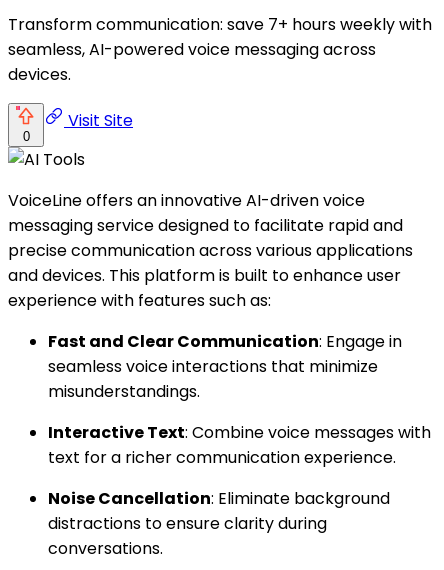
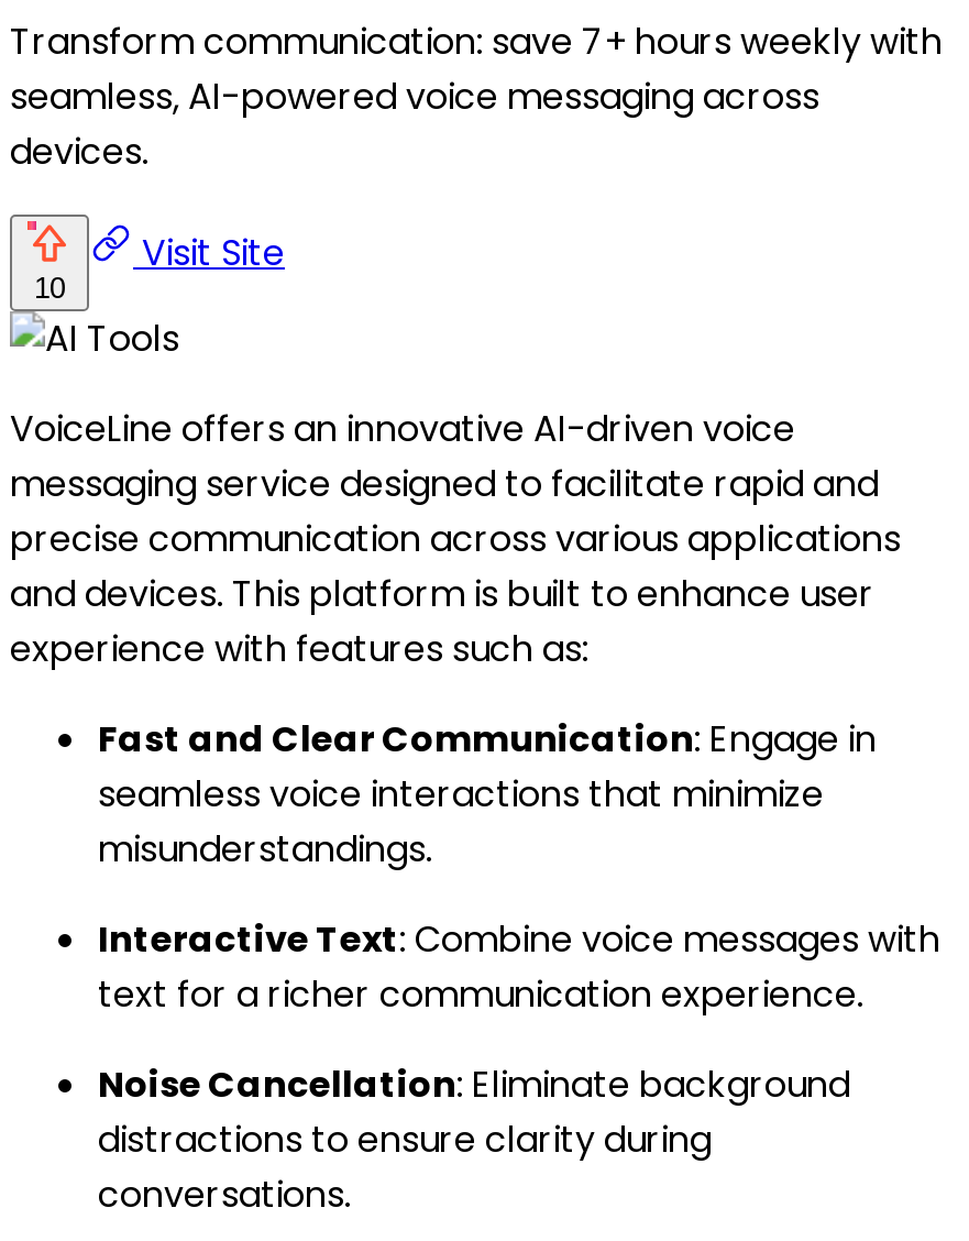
[22,129,29,144] 0 -> [34,272,65,305] 10

